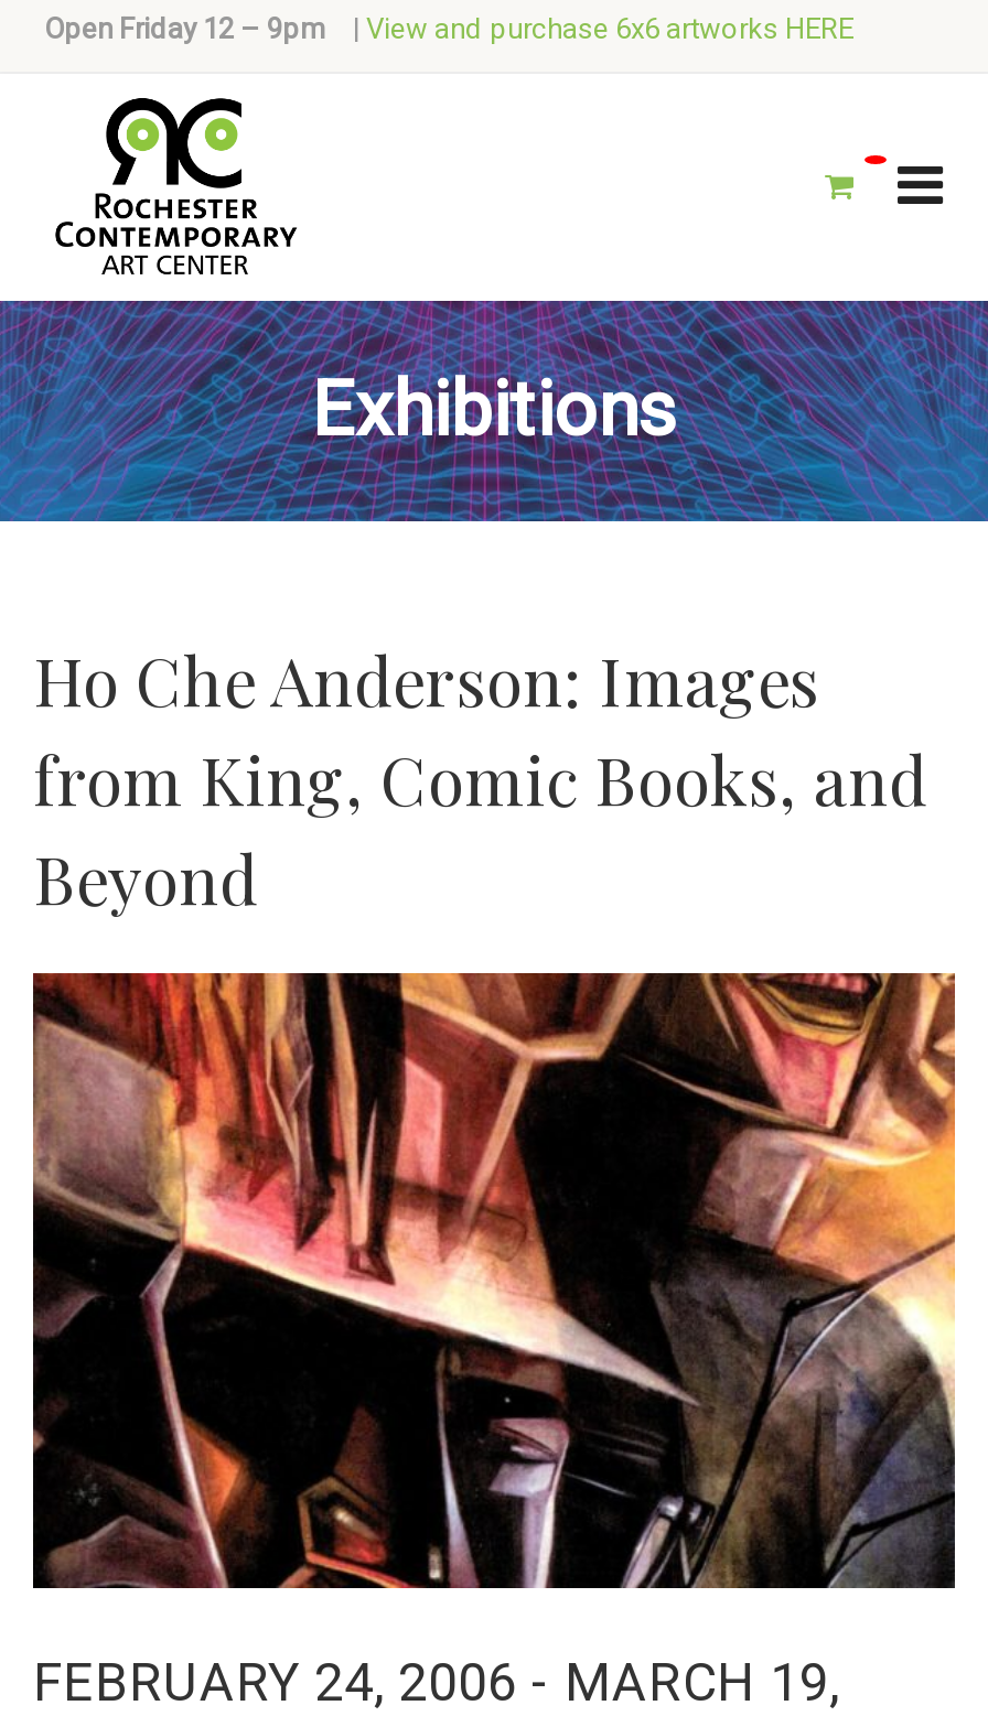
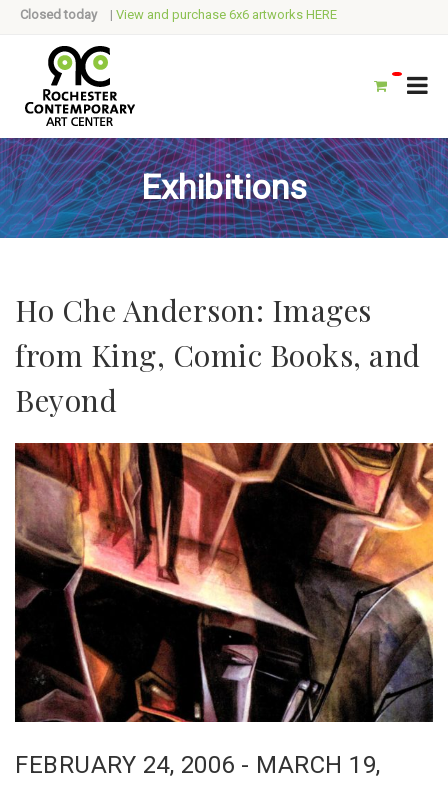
[44,12,324,45] Open Friday 12 – 9pm -> [20,7,97,22] Closed today

